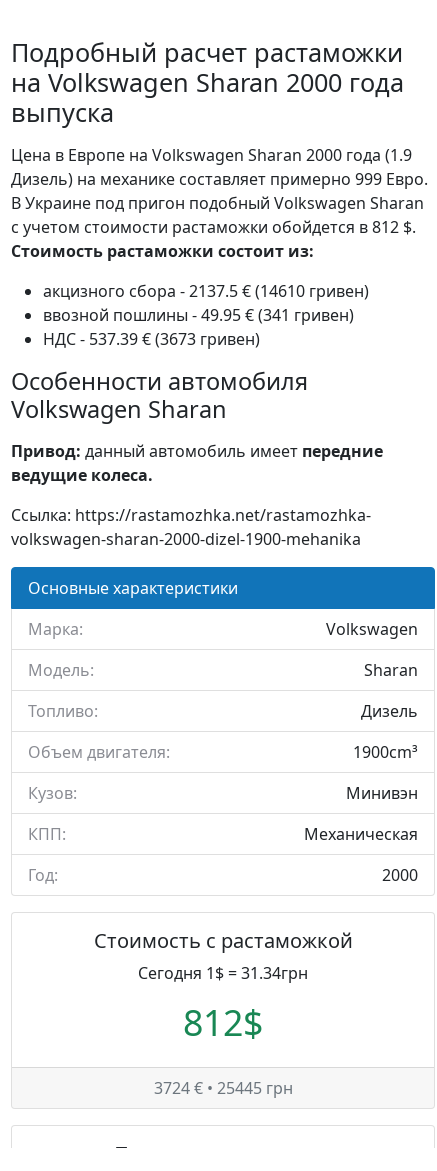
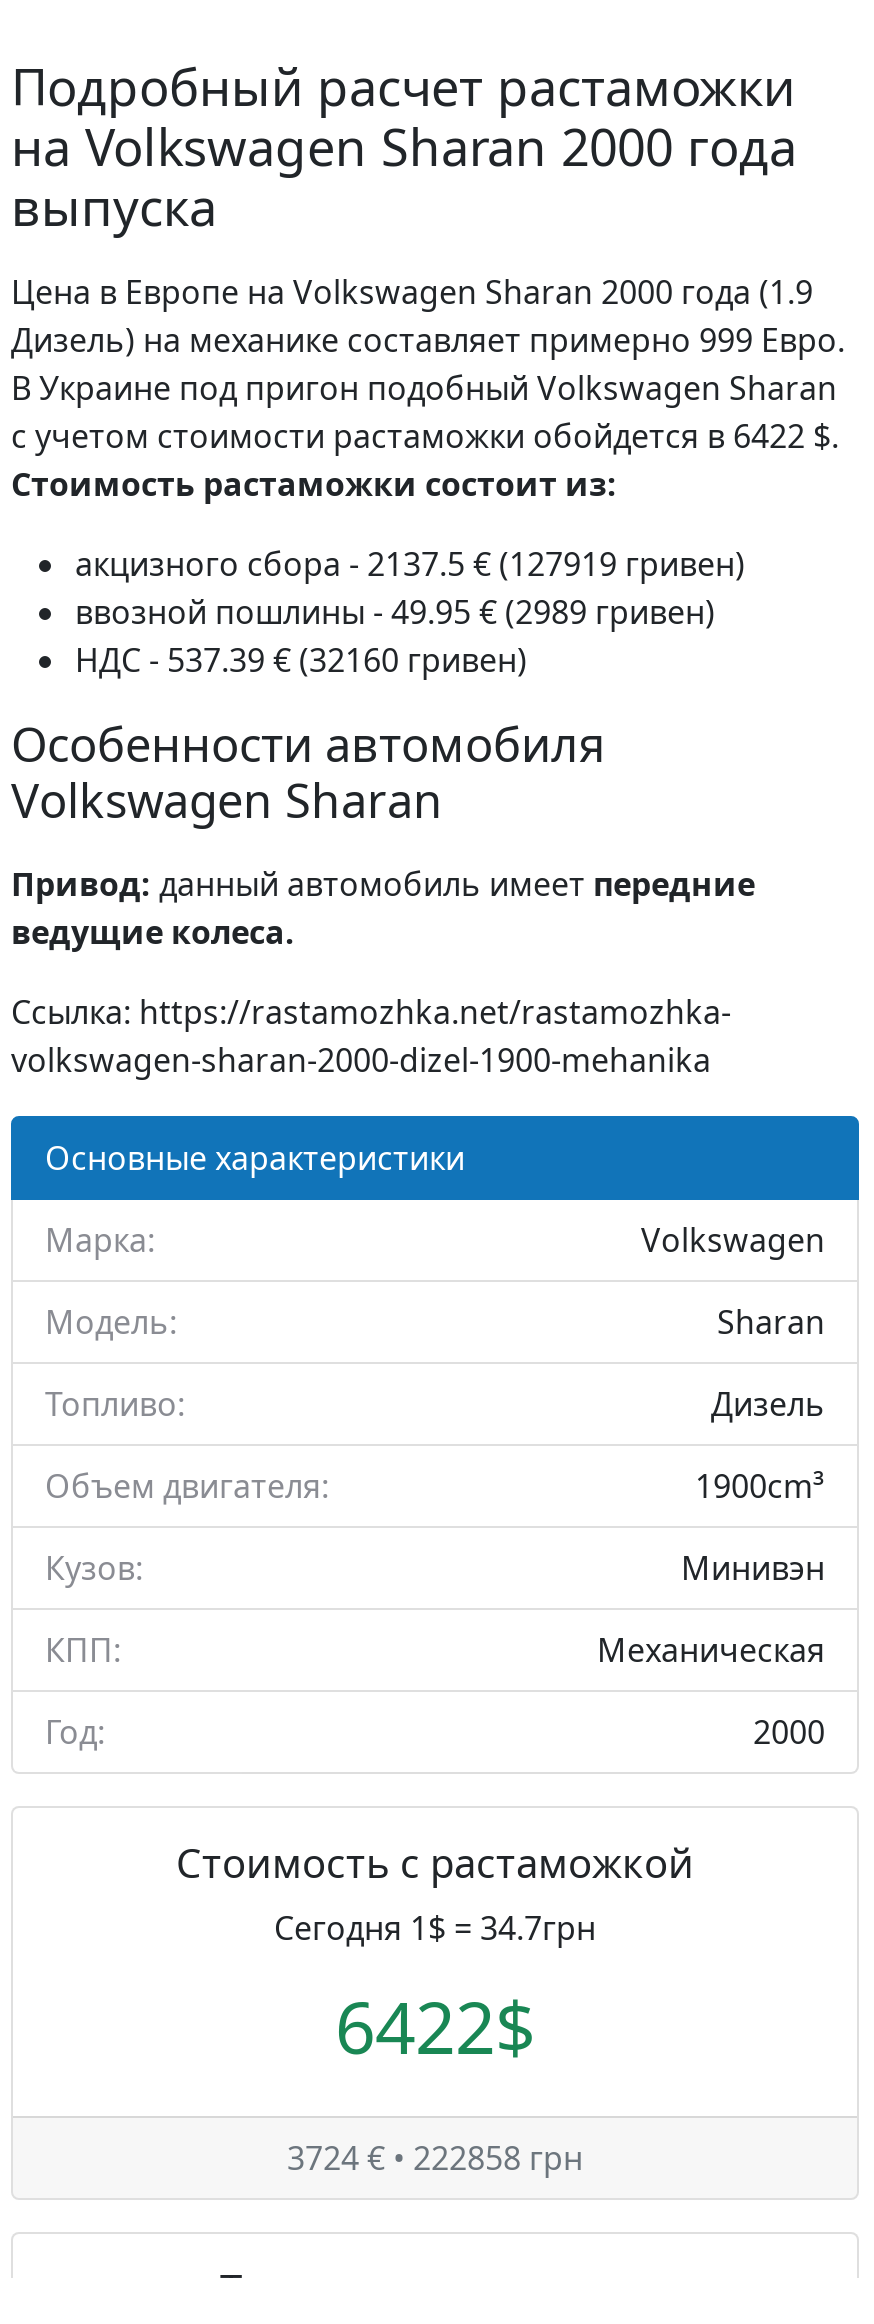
[11,216,416,238] с учетом стоимости растаможки обойдется в 812 $. -> [11,414,839,458] с учетом стоимости растаможки обойдется в 6422 $.
[43,280,369,302] акцизного сбора - 2137.5 € (14610 гривен) -> [75,542,745,586] акцизного сбора - 2137.5 € (127919 гривен)
[43,304,354,326] ввозной пошлины - 49.95 € (341 гривен) -> [75,590,715,634] ввозной пошлины - 49.95 € (2989 гривен)
[43,328,260,350] НДС - 537.39 € (3673 гривен) -> [75,638,527,682] НДС - 537.39 € (32160 гривен)
[138,962,308,984] Сегодня 1$ = 31.34грн -> [274,1906,596,1950] Сегодня 1$ = 34.7грн
[183,998,263,1046] 812$ -> [335,1978,535,2074] 6422$
[153,1077,292,1099] 3724 € • 25445 грн -> [287,2136,583,2180] 3724 € • 222858 грн

